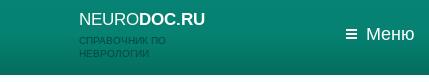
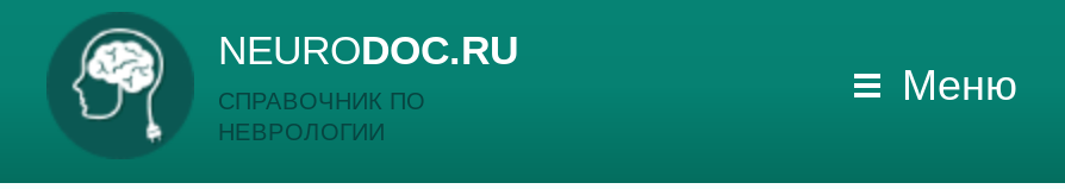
none -> [49,14,192,143] [image]

